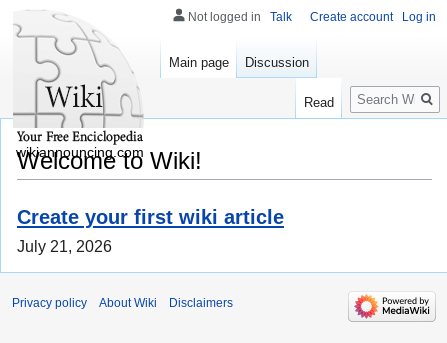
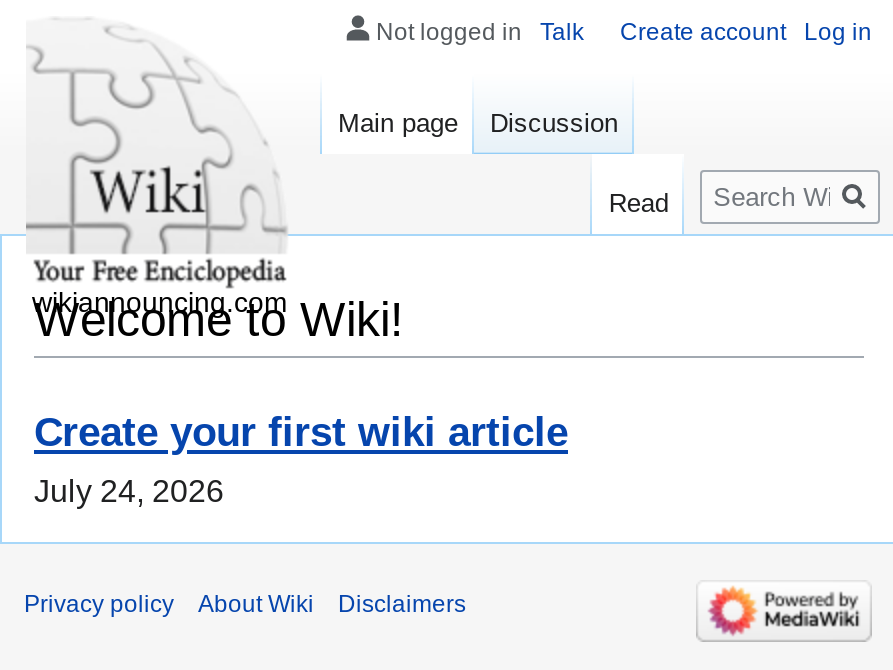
[17,238,112,255] July 21, 2026 -> [34,475,224,509] July 24, 2026

